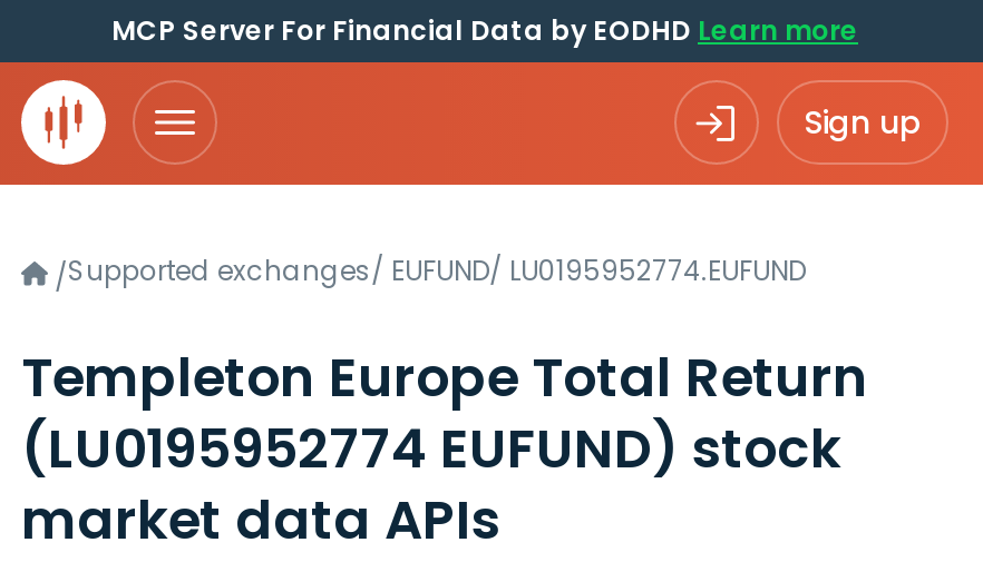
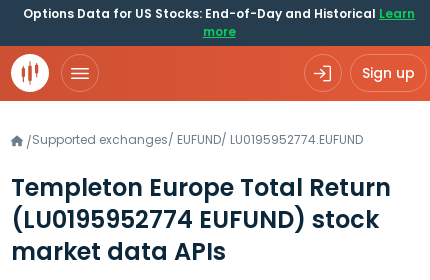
[111,11,858,49] MCP Server For Financial Data by EODHD Learn more -> [23,5,415,40] Options Data for US Stocks: End-of-Day and Historical Learn | more

